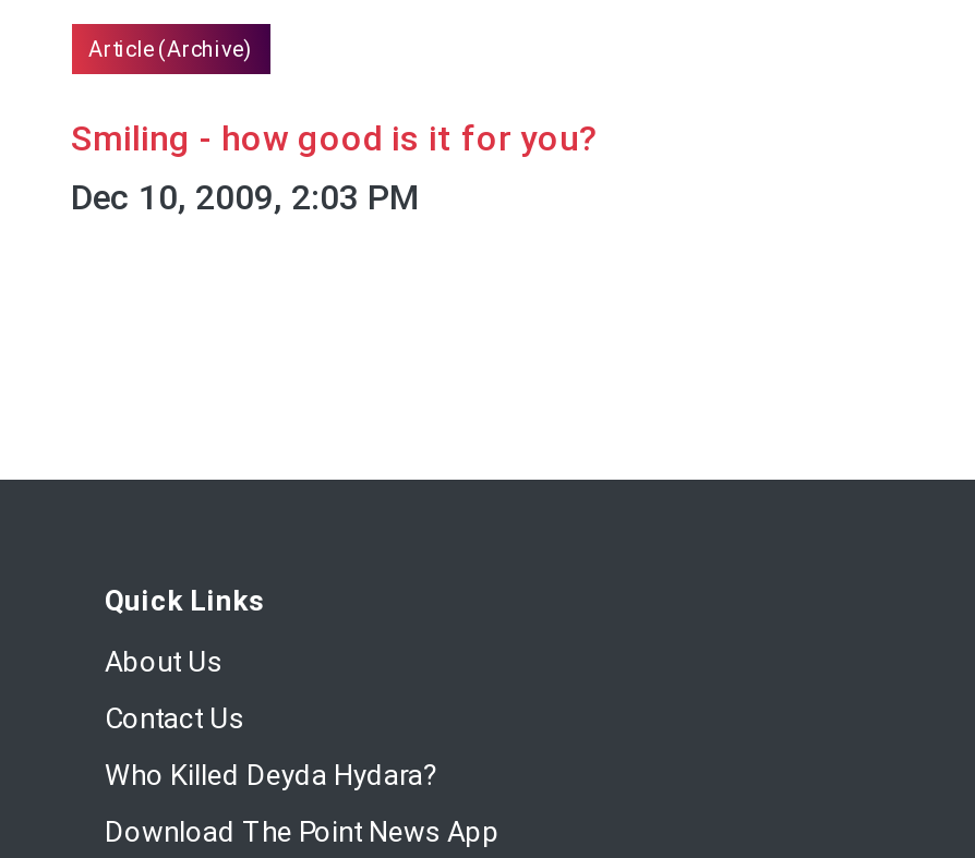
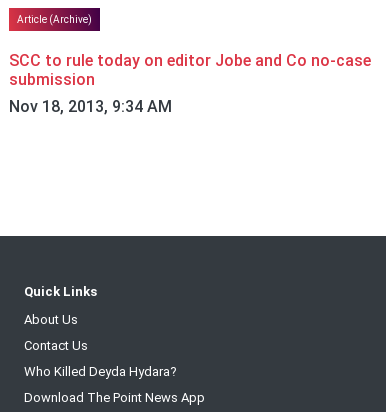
[71,118,599,218] Smiling - how good is it for you? | Dec 10, 2009, 2:03 PM -> [8,51,370,116] SCC to rule today on editor Jobe and Co no-case | submission | Nov 18, 2013, 9:34 AM

